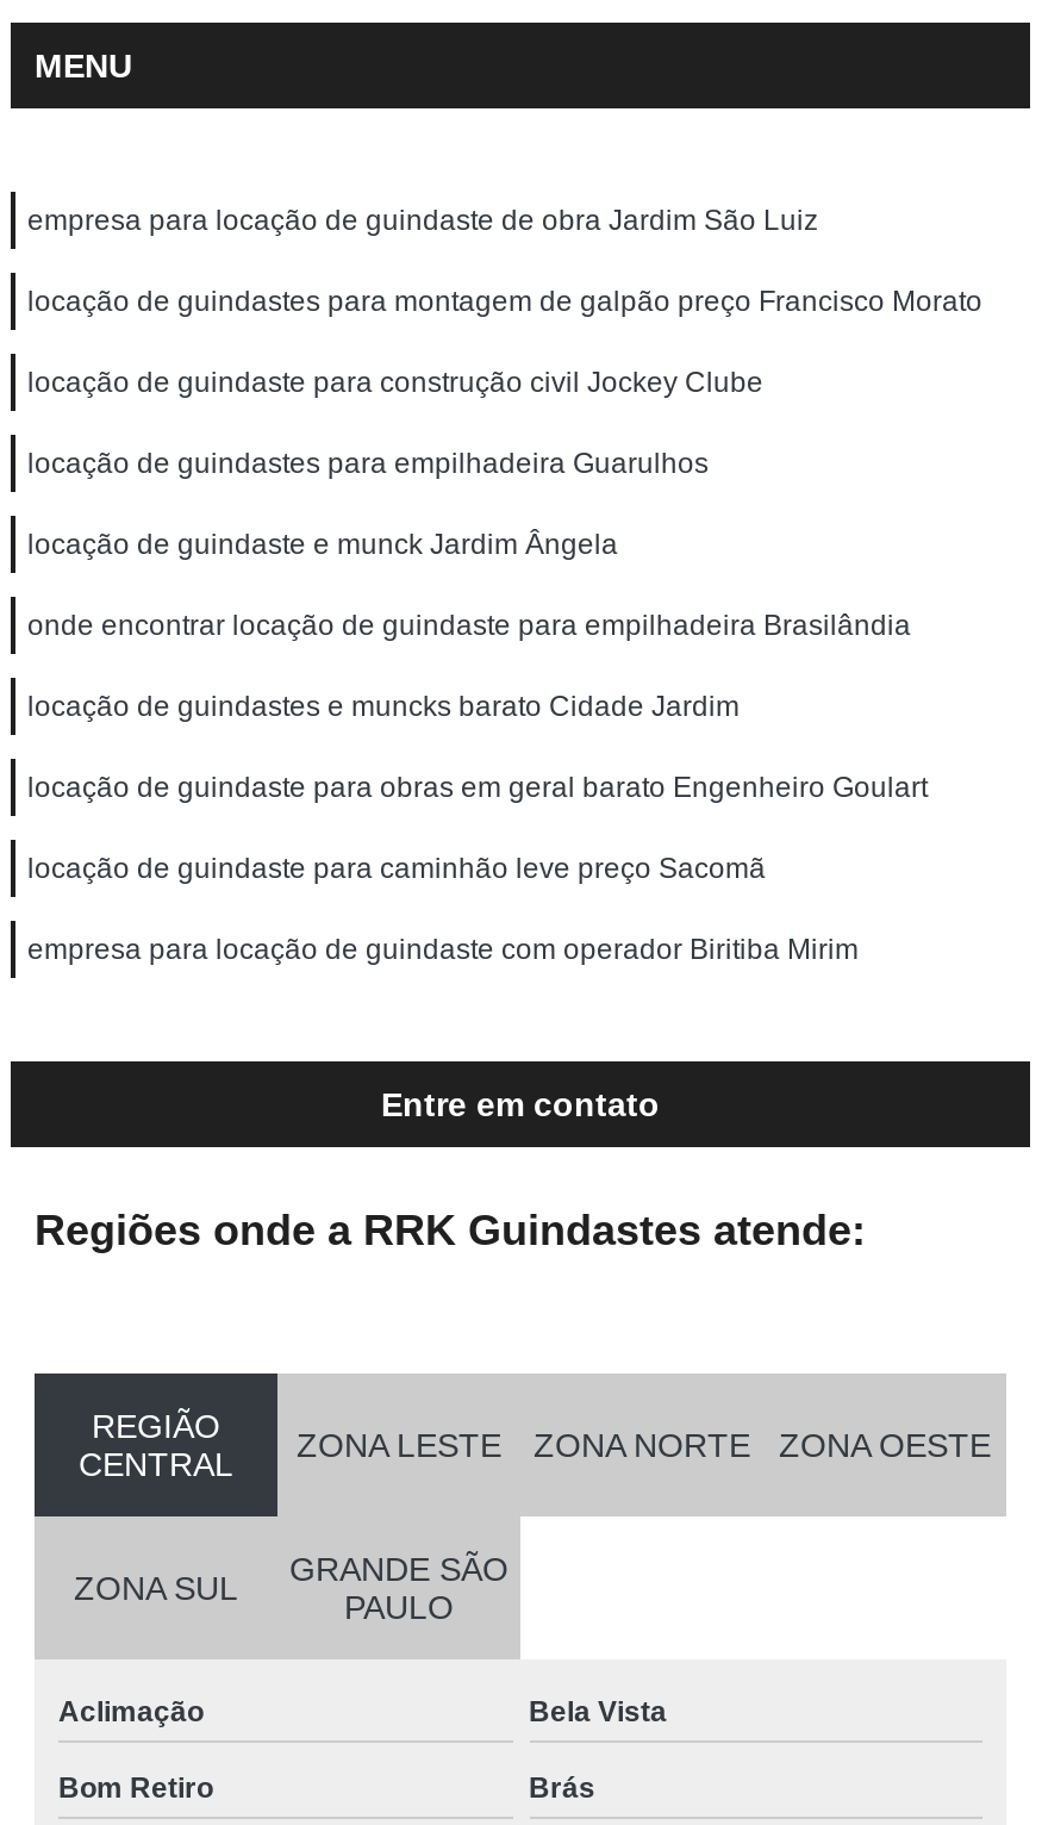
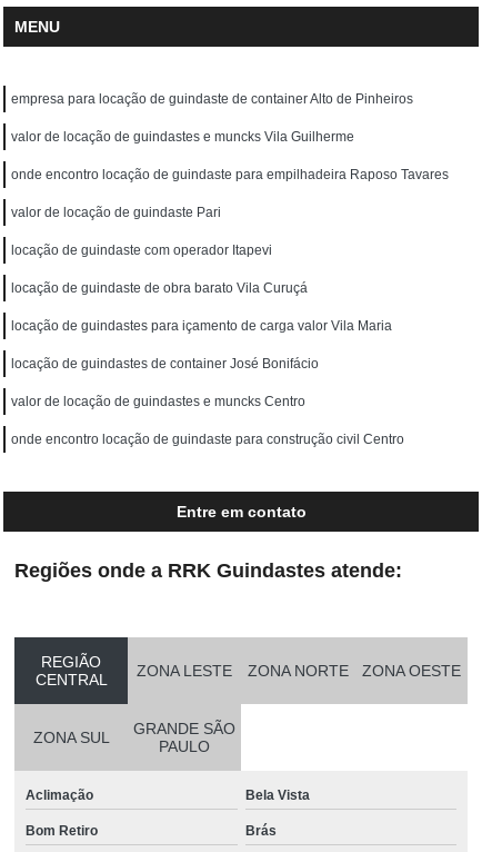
[27,205,818,238] empresa para locação de guindaste de obra Jardim São Luiz -> [11,92,413,107] empresa para locação de guindaste de container Alto de Pinheiros
[27,286,982,319] locação de guindastes para montagem de galpão preço Francisco Morato -> [11,129,354,145] valor de locação de guindastes e muncks Vila Guilherme
[27,367,763,400] locação de guindaste para construção civil Jockey Clube -> [11,167,449,183] onde encontro locação de guindaste para empilhadeira Raposo Tavares
[27,448,709,481] locação de guindastes para empilhadeira Guarulhos -> [11,205,221,221] valor de locação de guindaste Pari
[27,529,618,562] locação de guindaste e munck Jardim Ângela -> [11,243,272,258] locação de guindaste com operador Itapevi
[27,610,911,643] onde encontrar locação de guindaste para empilhadeira Brasilândia -> [11,281,308,296] locação de guindaste de obra barato Vila Curuçá
[27,691,740,724] locação de guindastes e muncks barato Cidade Jardim -> [11,319,392,334] locação de guindastes para içamento de carga valor Vila Maria
[27,772,928,805] locação de guindaste para obras em geral barato Engenheiro Goulart -> [11,356,319,372] locação de guindastes de container José Bonifácio
[27,853,766,886] locação de guindaste para caminhão leve preço Sacomã -> [11,394,305,410] valor de locação de guindastes e muncks Centro
[27,934,859,967] empresa para locação de guindaste com operador Biritiba Mirim -> [11,432,404,448] onde encontro locação de guindaste para construção civil Centro

